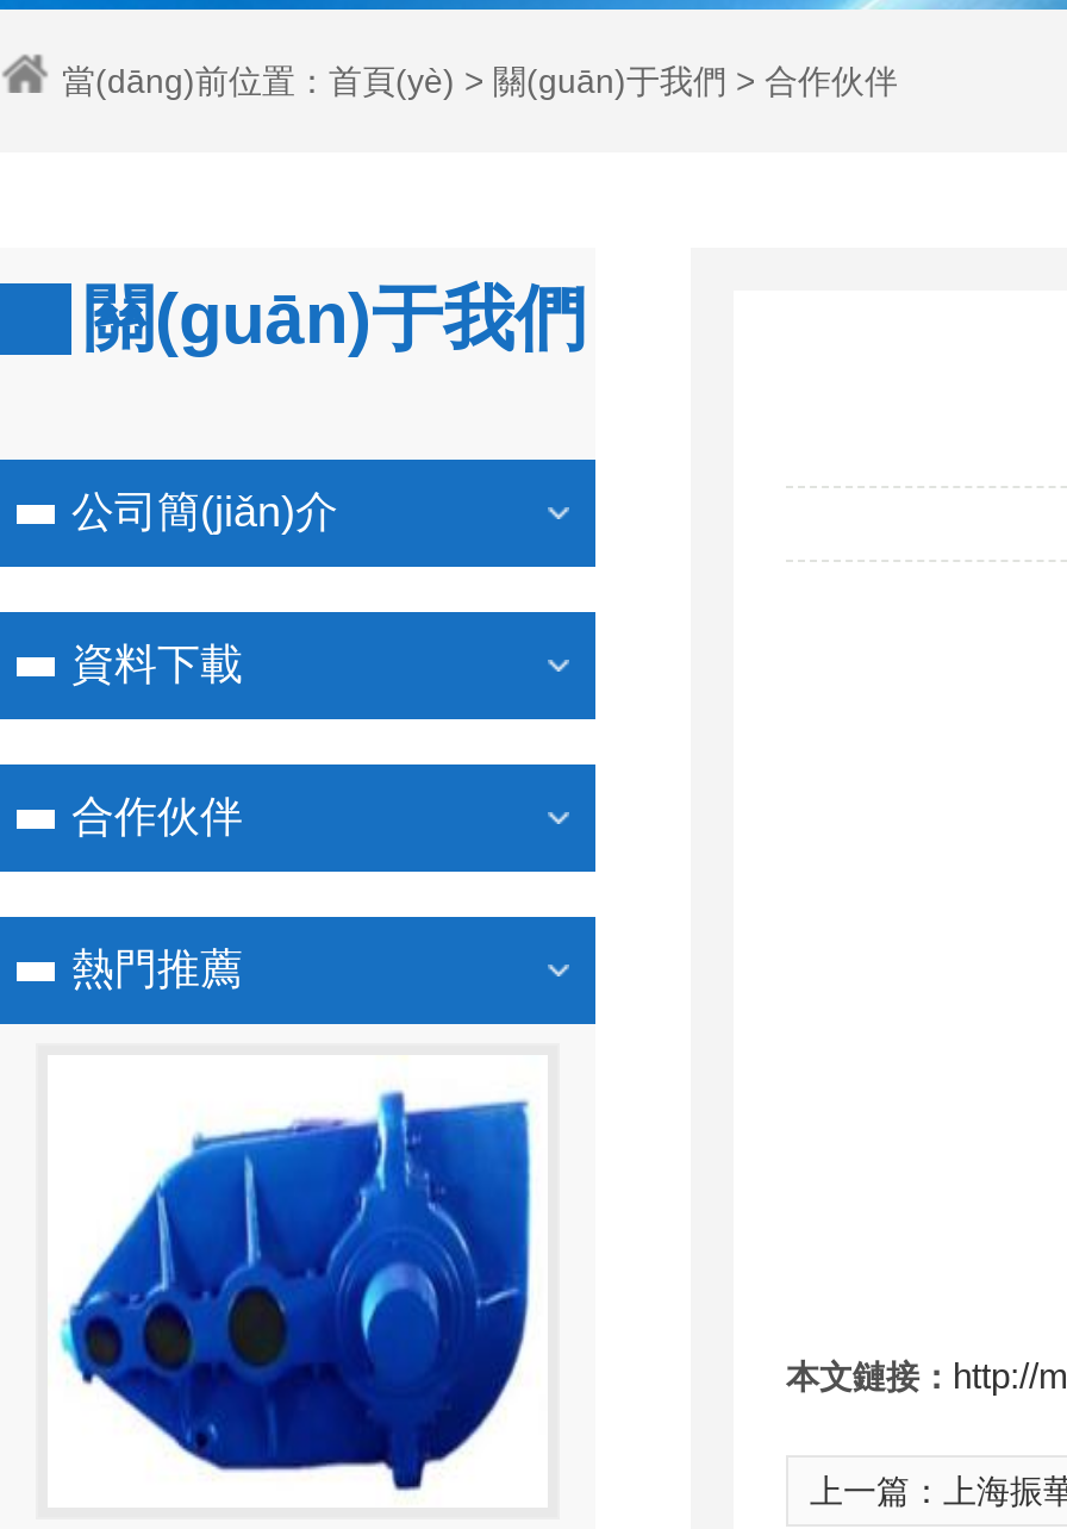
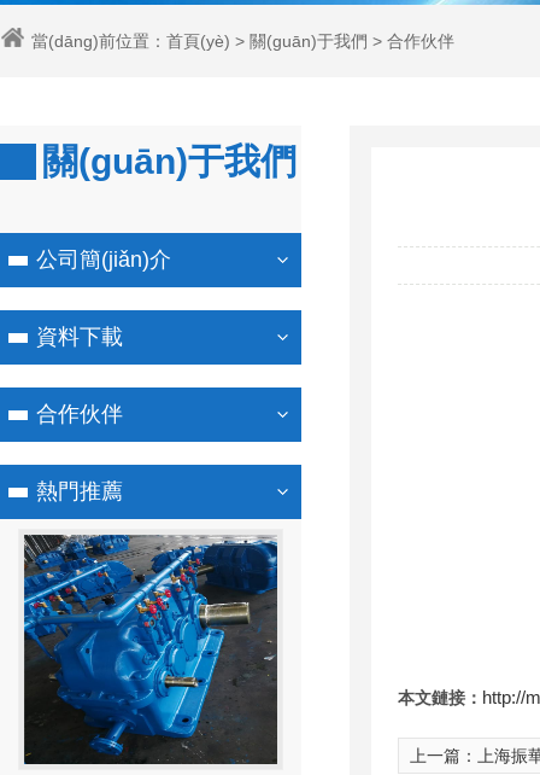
[48,1055,548,1508] [image] -> [23,534,278,765] [image]

